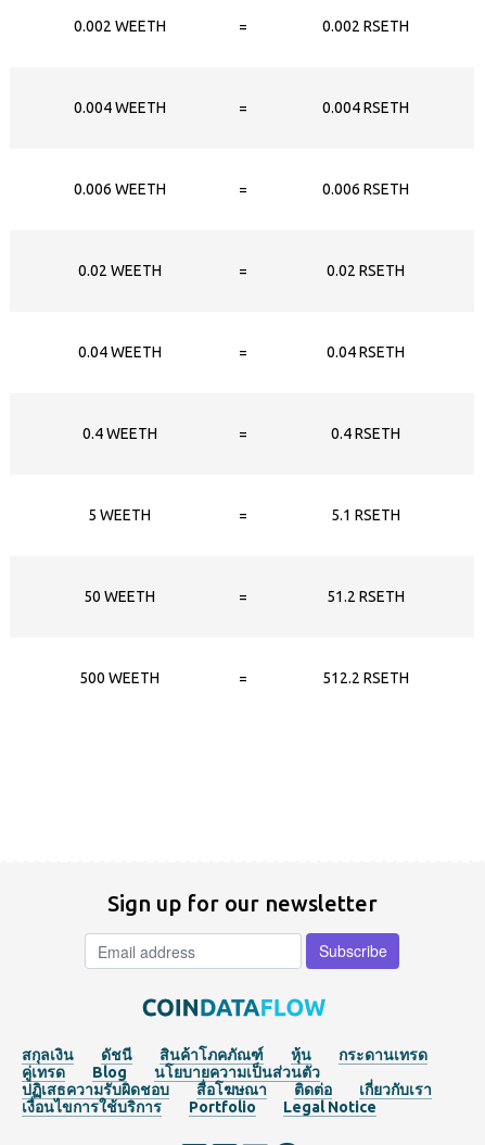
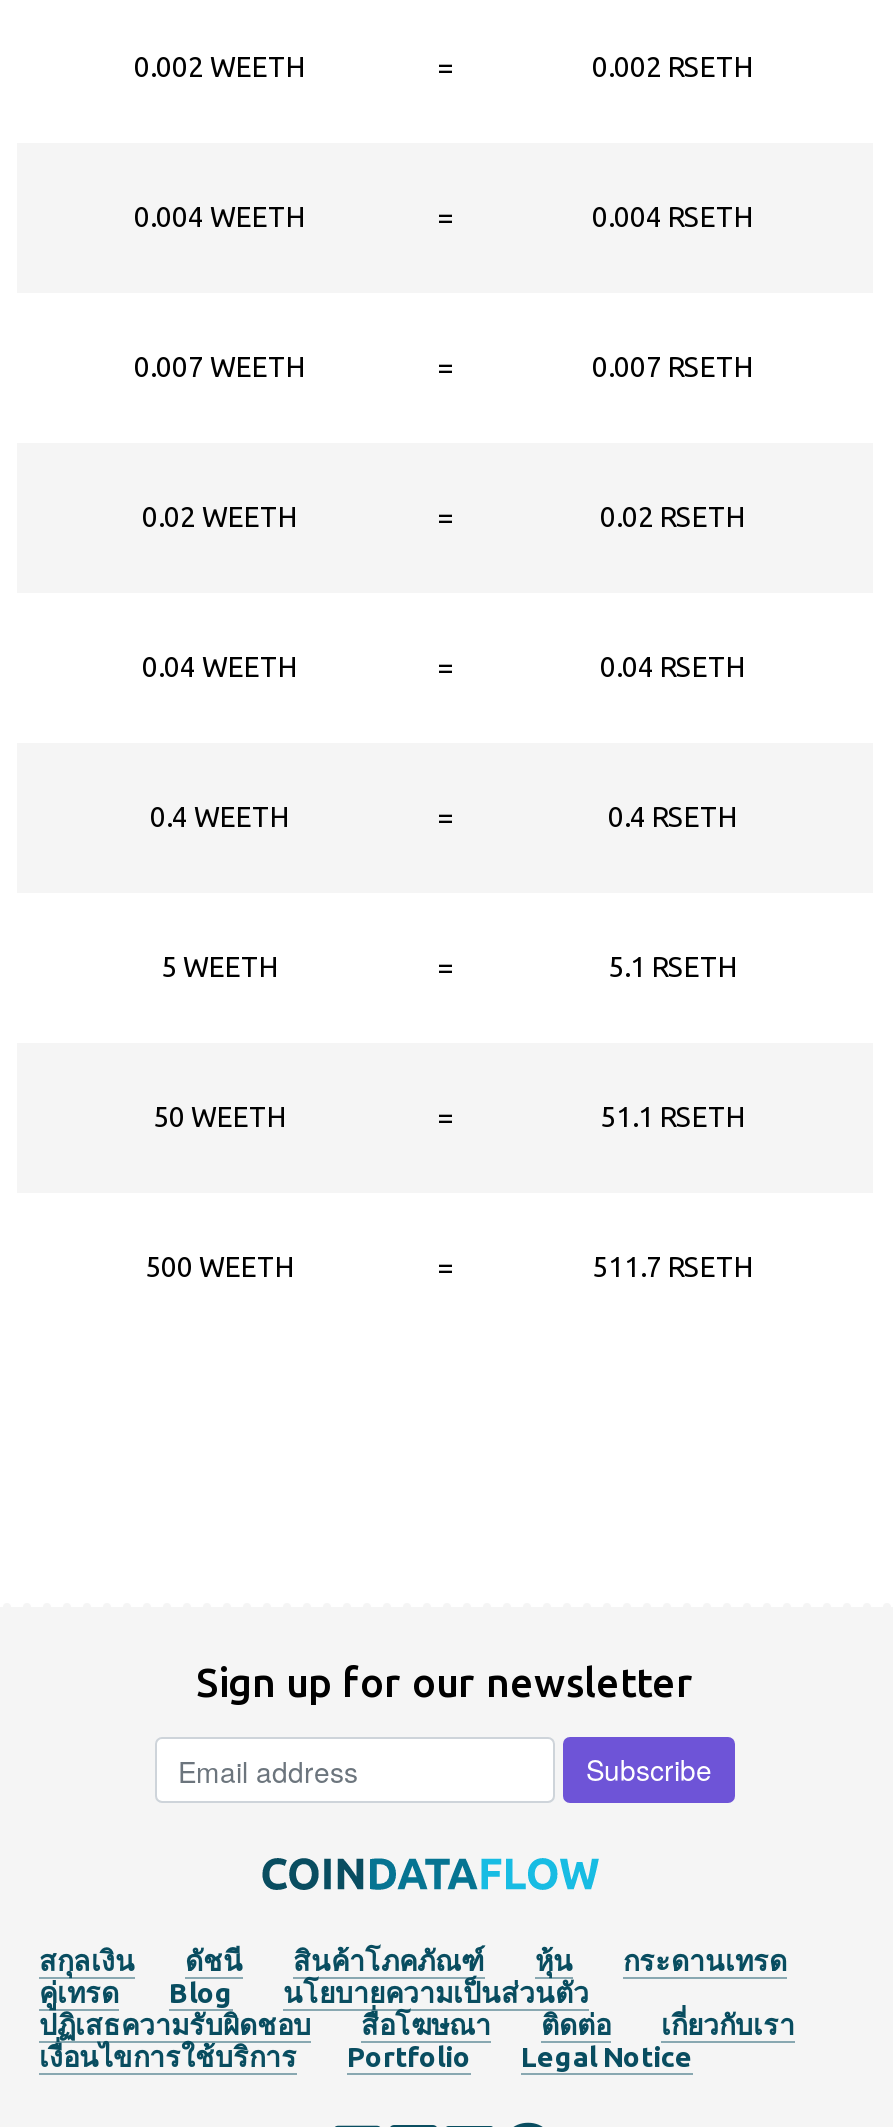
[73,180,165,198] 0.006 WEETH -> [134,351,304,383] 0.007 WEETH
[322,180,409,198] 0.006 RSETH -> [592,351,752,383] 0.007 RSETH
[326,588,404,605] 51.2 RSETH -> [600,1101,744,1133] 51.1 RSETH
[322,669,409,687] 512.2 RSETH -> [592,1251,752,1283] 511.7 RSETH

